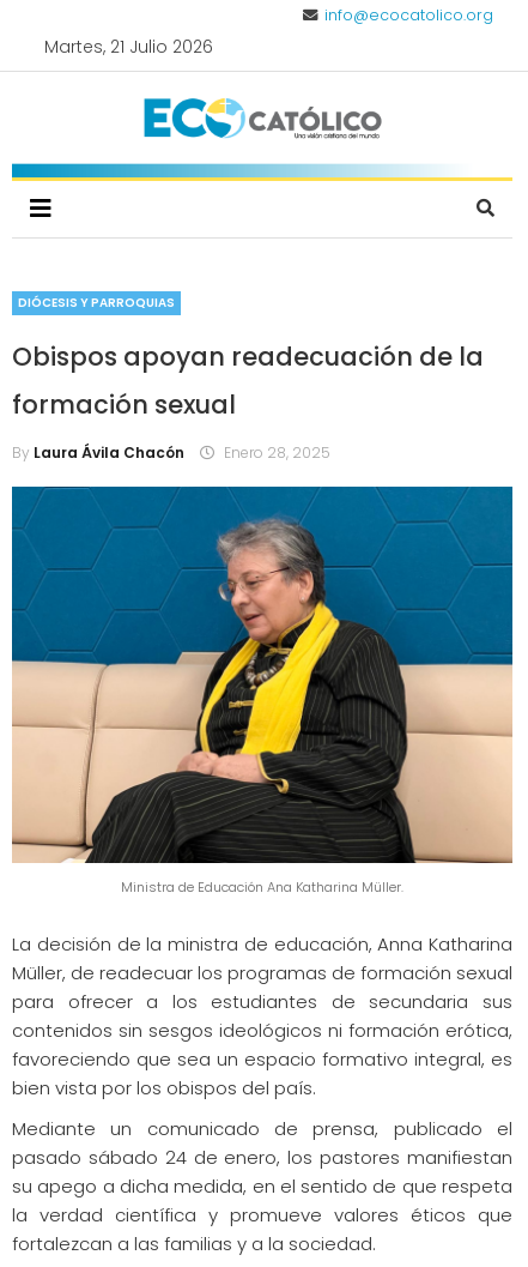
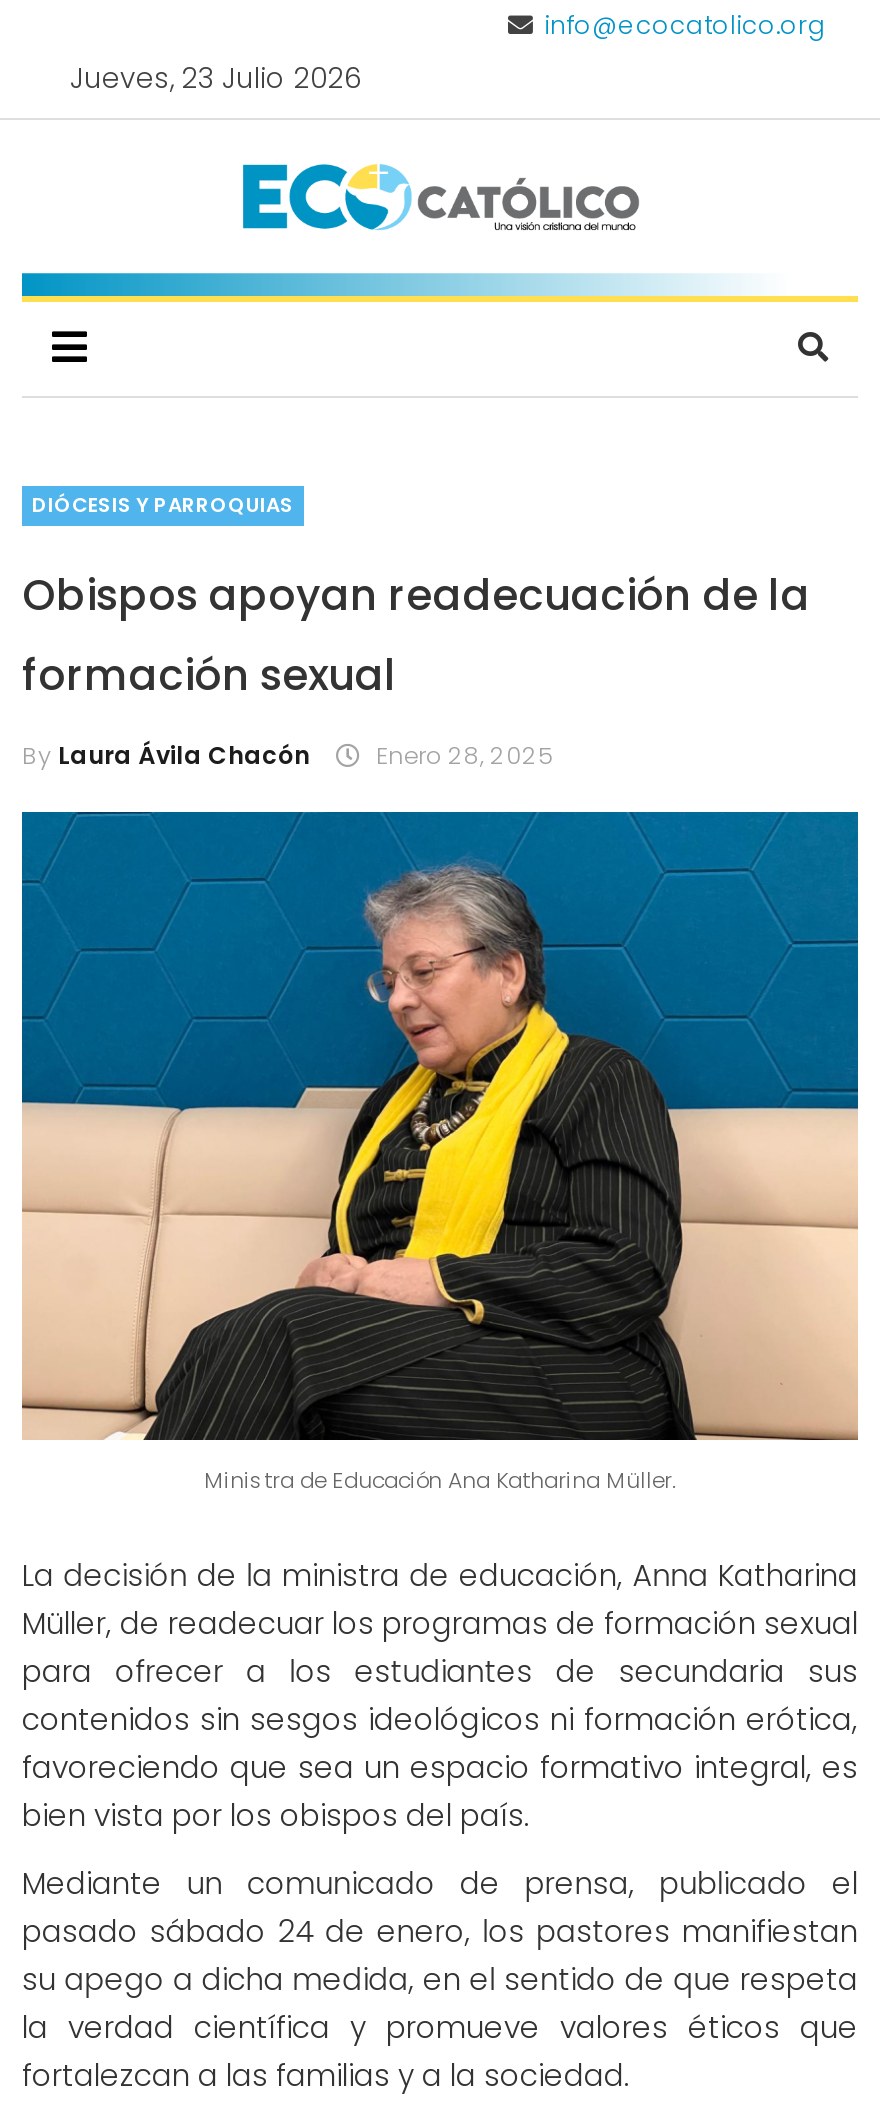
[44,35,213,59] Martes, 21 Julio 2026 -> [70,58,362,98] Jueves, 23 Julio 2026

